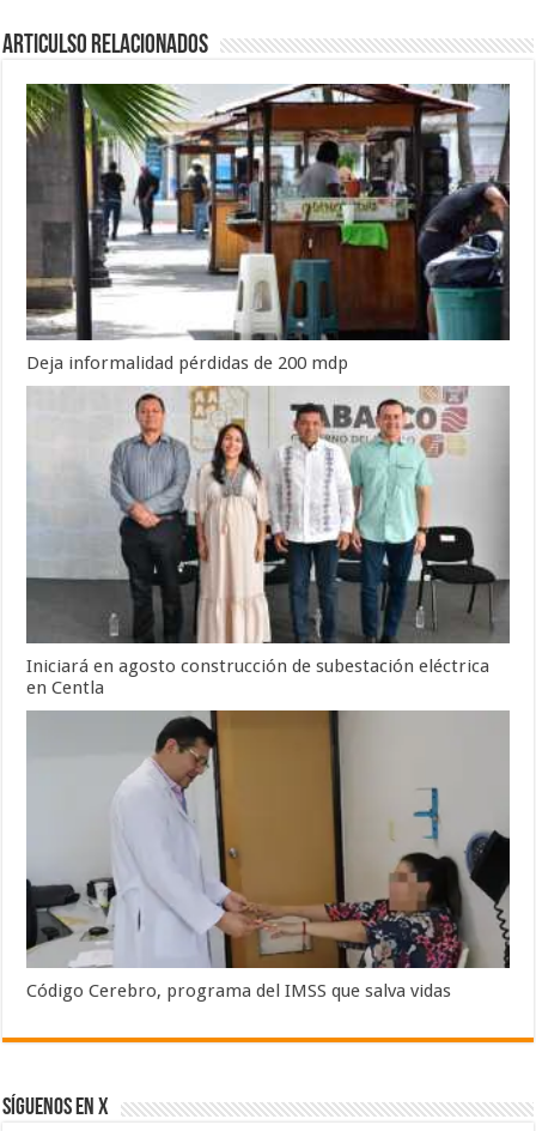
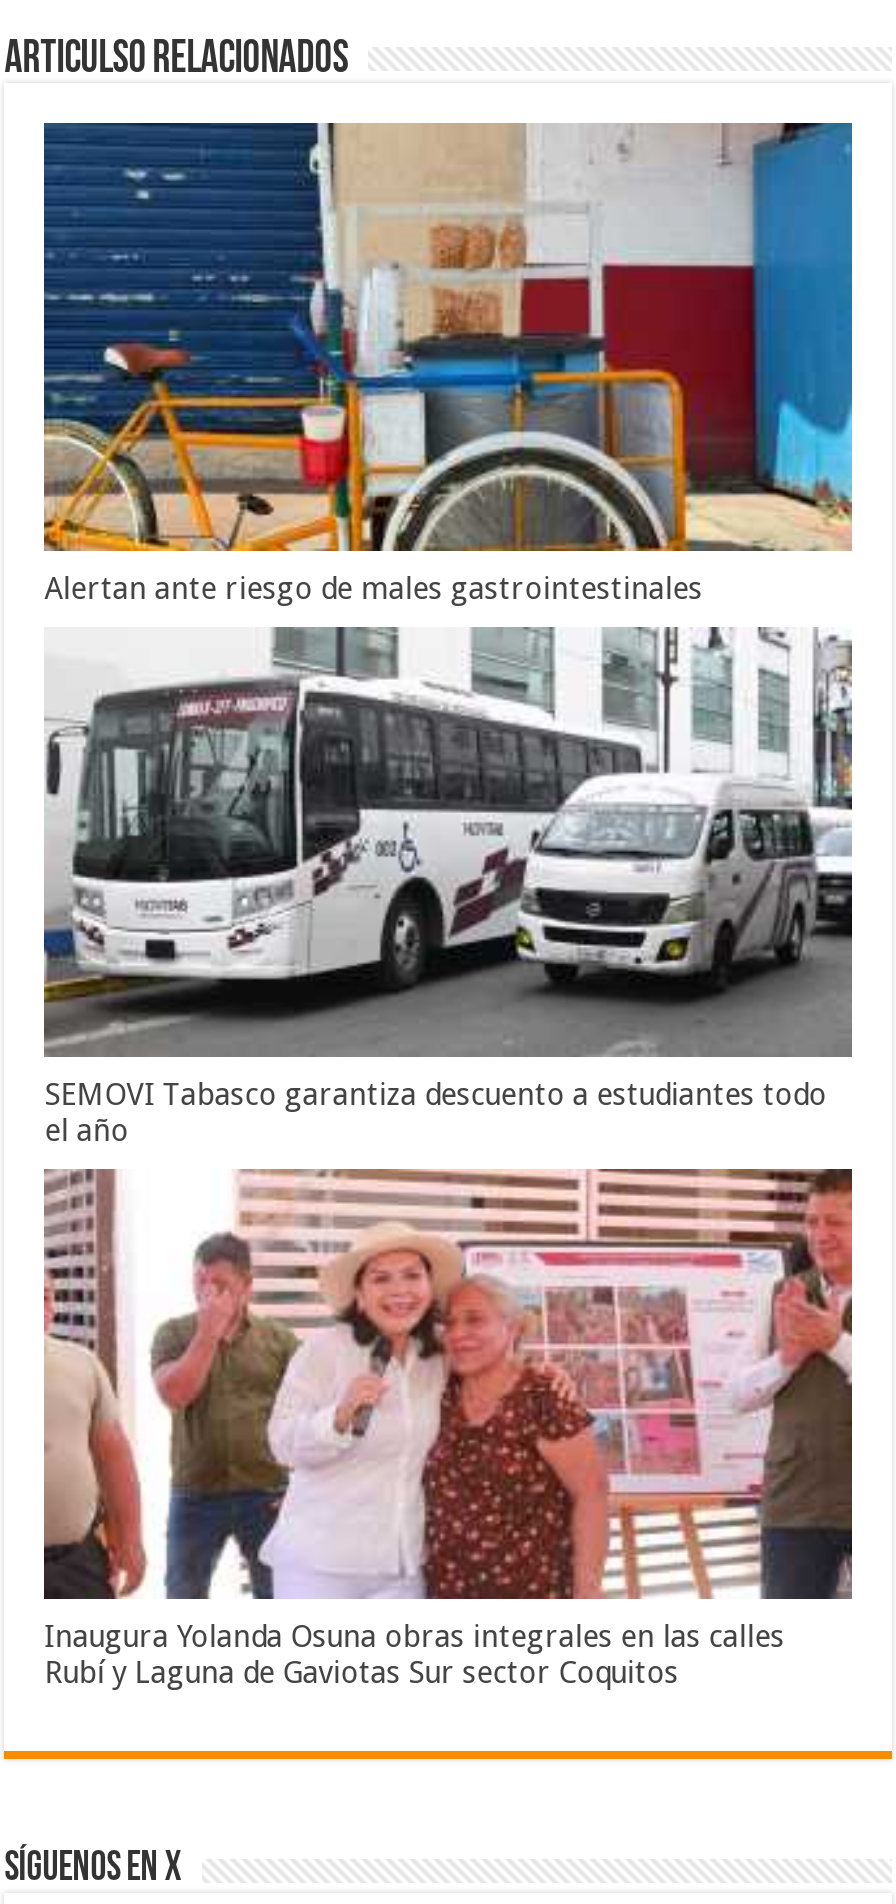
[25,83,511,374] [image] | Deja informalidad pérdidas de 200 mdp -> [42,121,854,608] [image] | Alertan ante riesgo de males gastrointestinales
[27,385,510,699] [image] | Iniciará en agosto construcción de subestación eléctrica | en Centla -> [44,627,852,1149] [image] | SEMOVI Tabasco garantiza descuento a estudiantes todo | el año
[26,709,510,1002] [image] | Código Cerebro, programa del IMSS que salva vidas -> [42,1167,854,1691] [image] | Inaugura Yolanda Osuna obras integrales en las calles | Rubí y Laguna de Gaviotas Sur sector Coquitos

